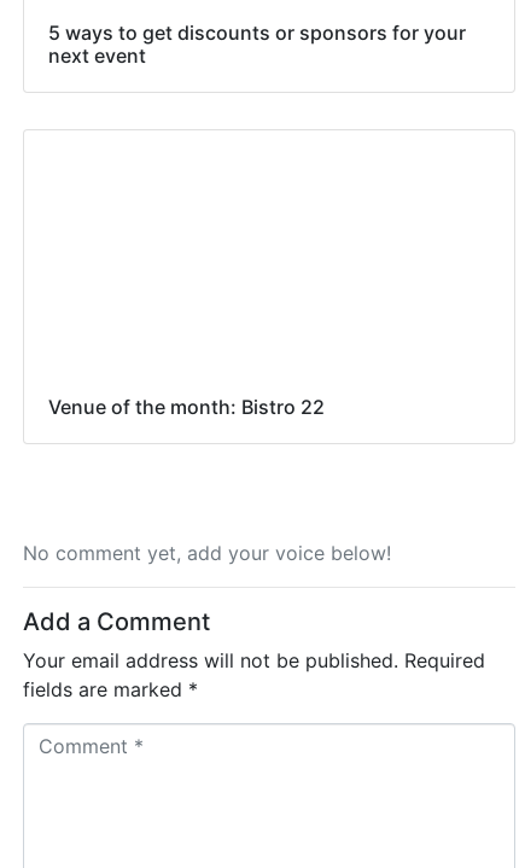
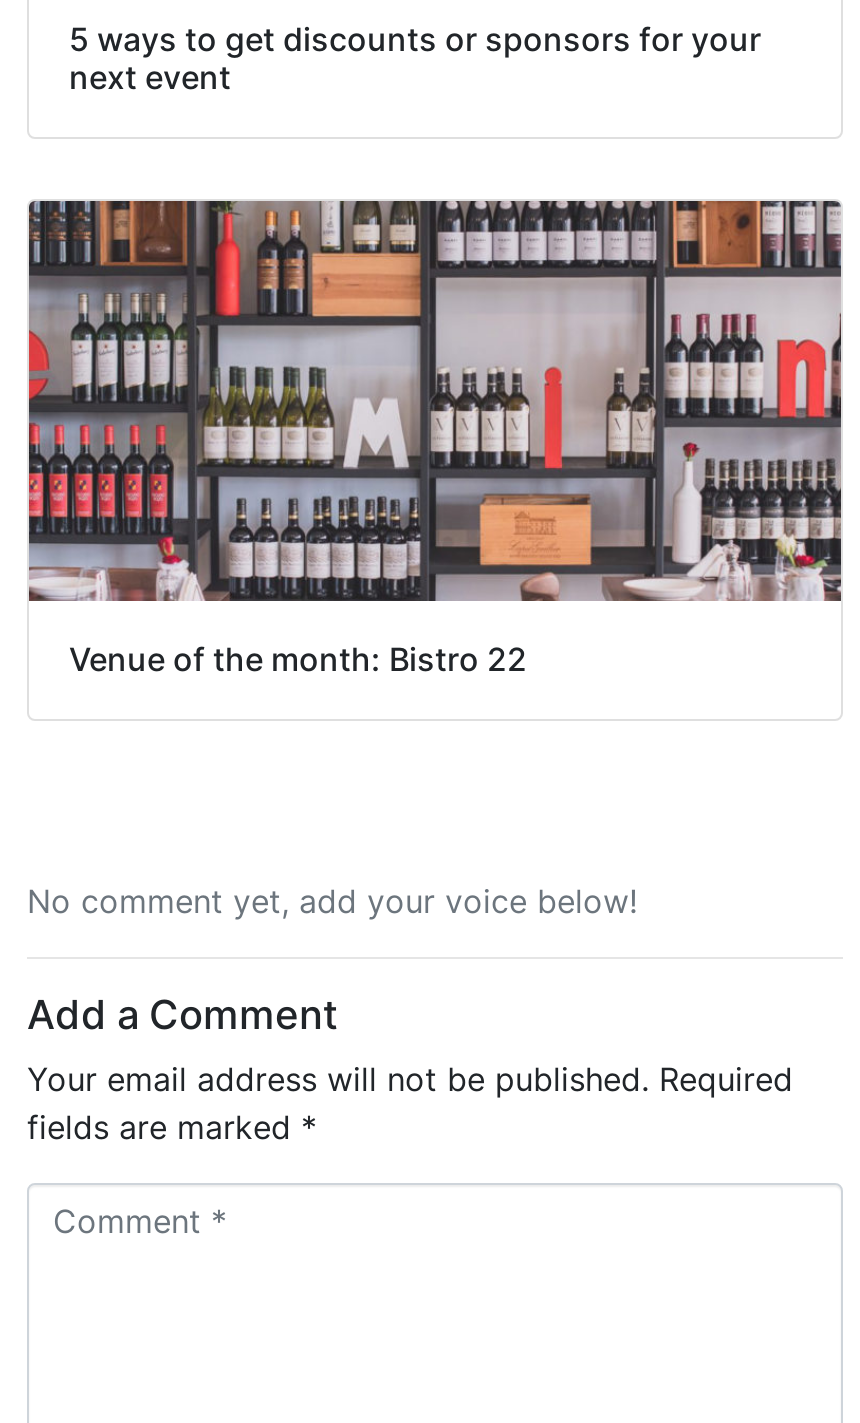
none -> [27,199,843,603] [image]

